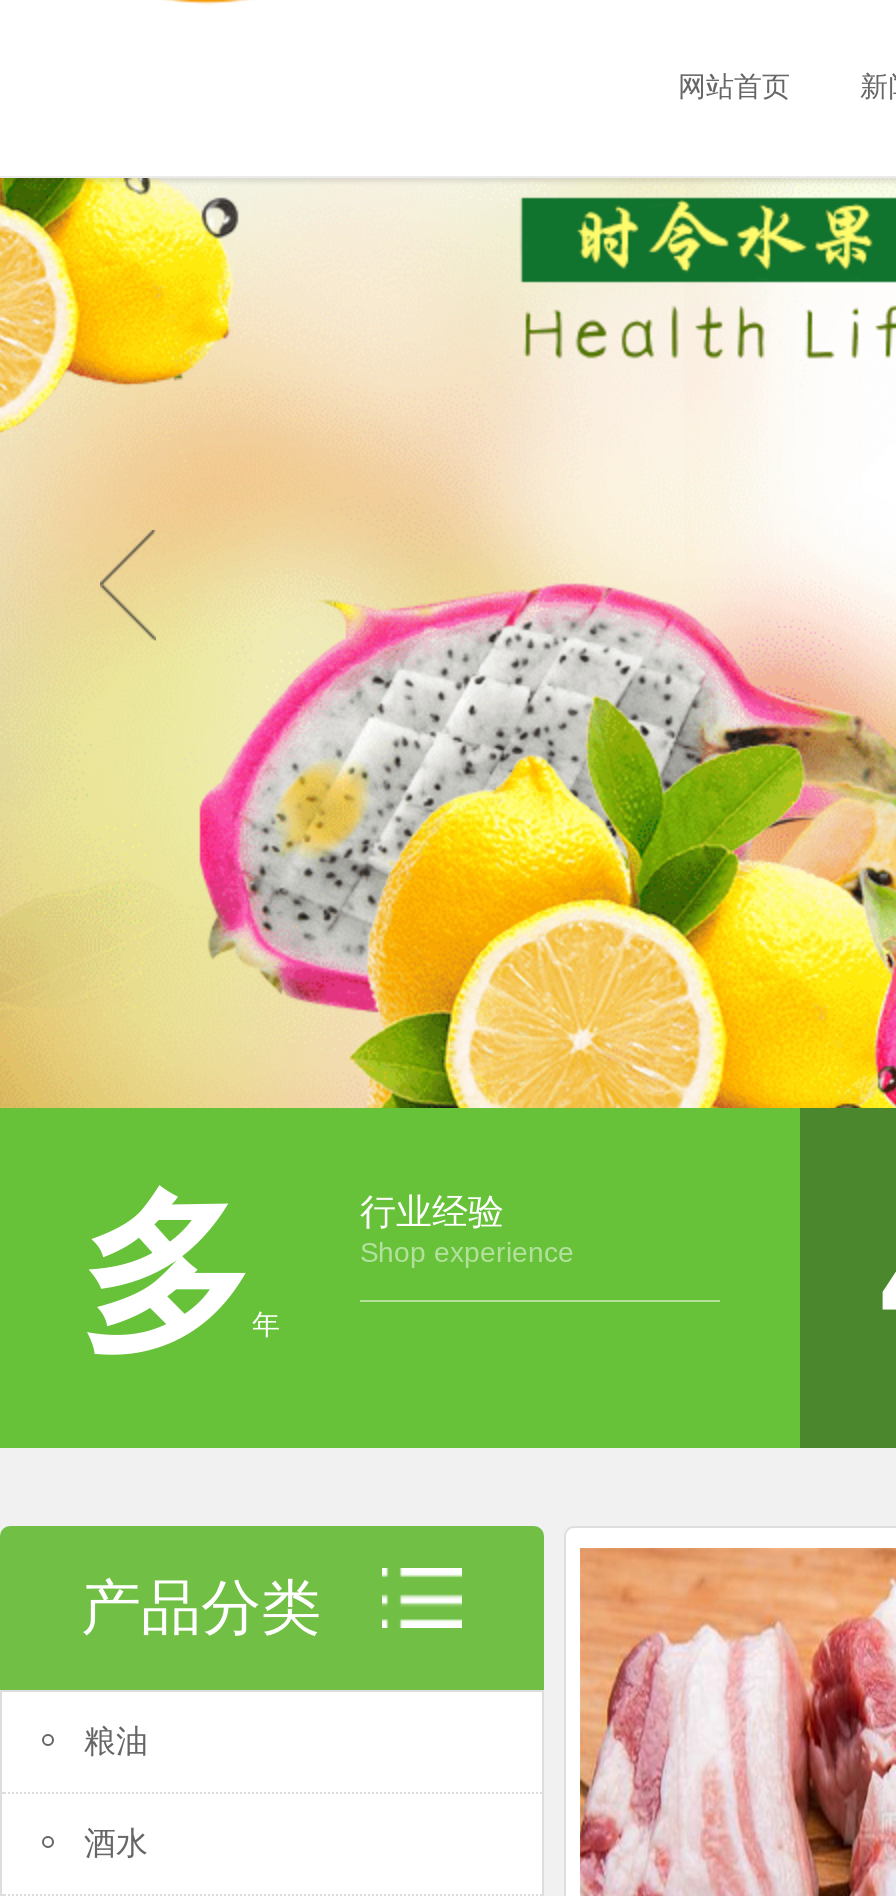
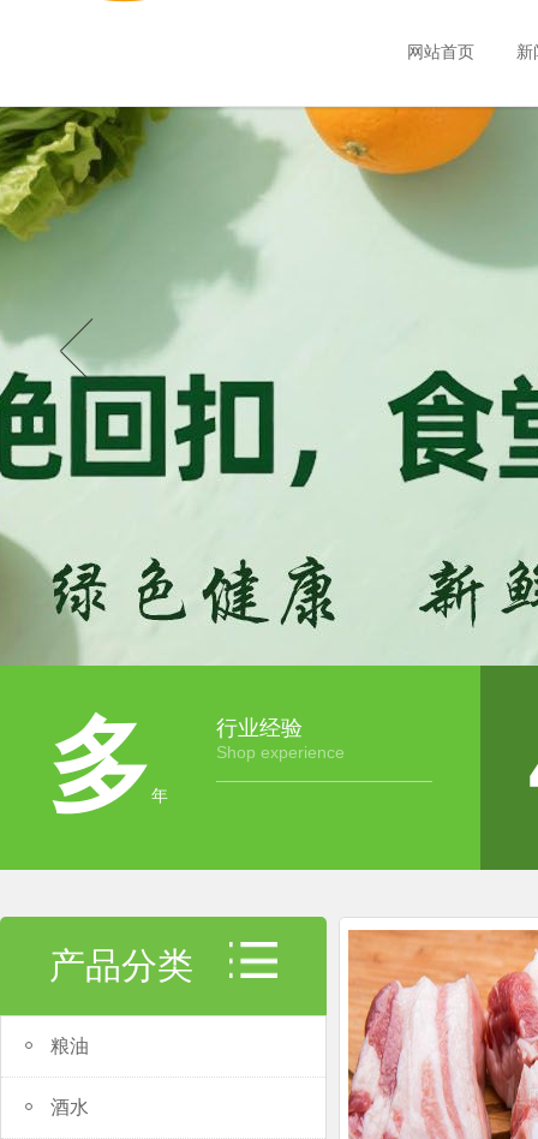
[6,176,890,1110] [image] -> [4,106,534,667] [image]

